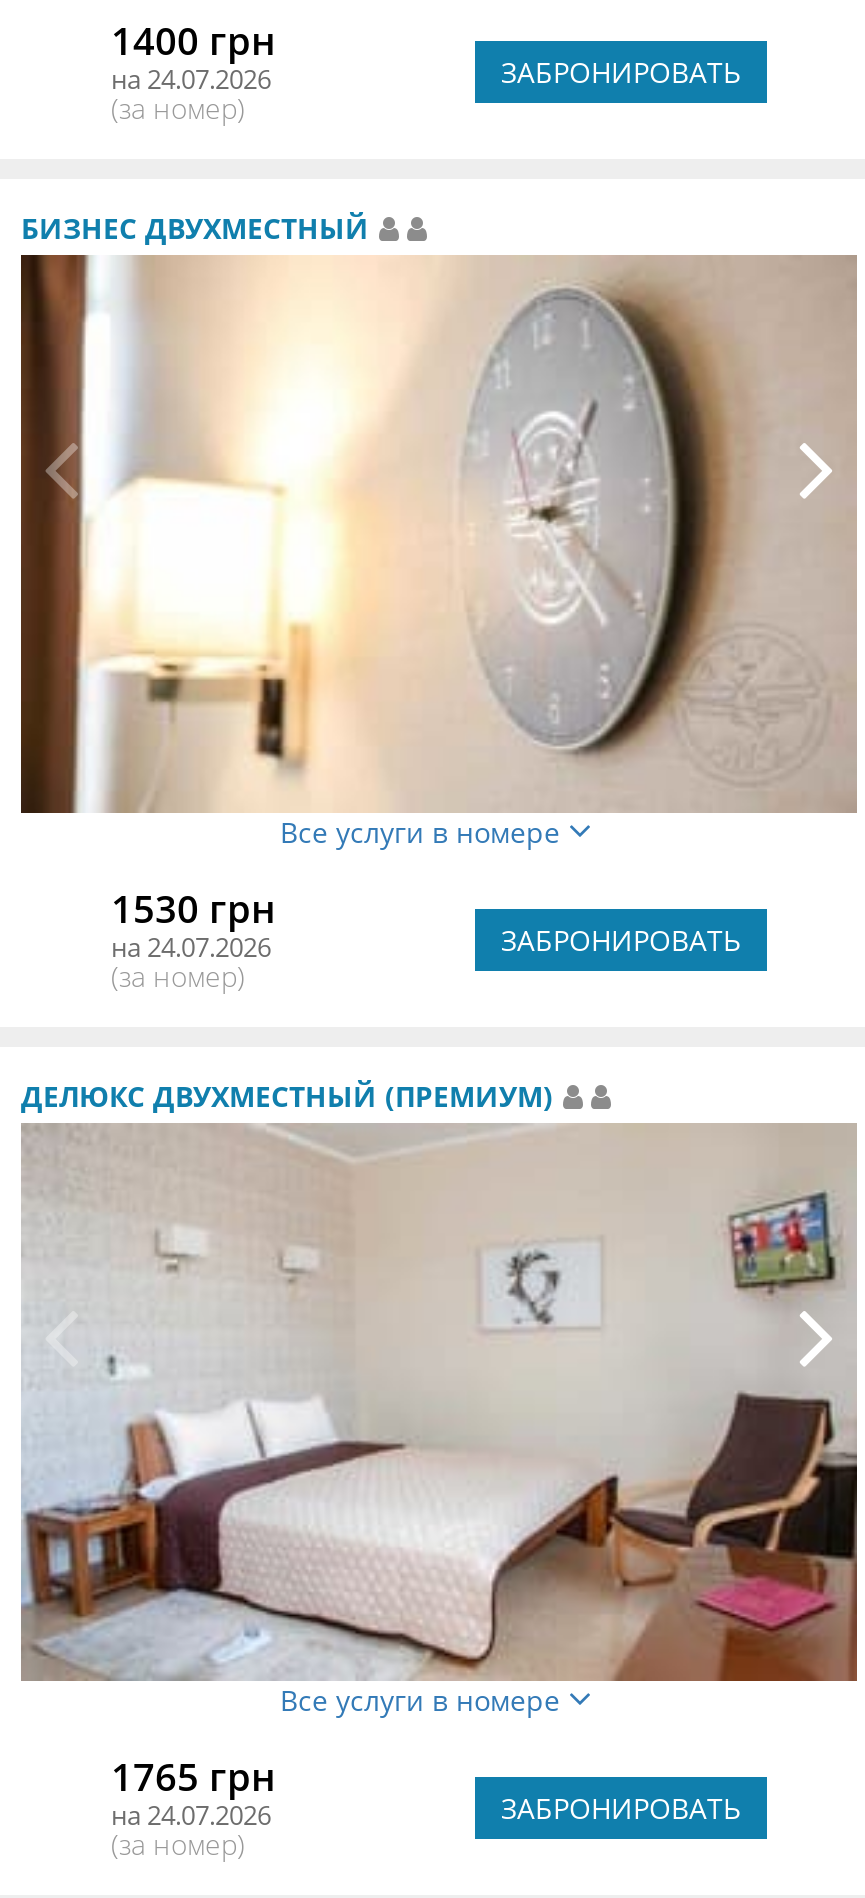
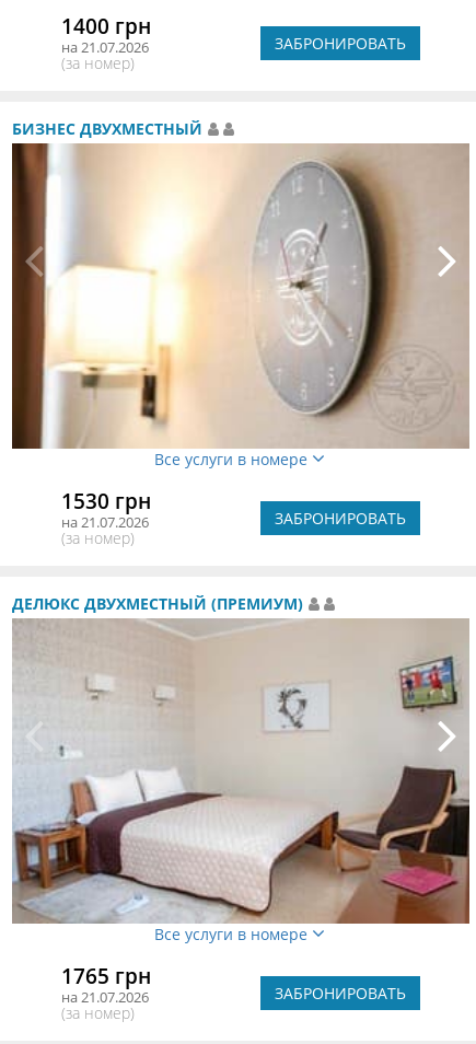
[111,62,271,98] на 24.07.2026 -> [61,38,149,57] на 21.07.2026
[111,929,271,965] на 24.07.2026 -> [61,512,149,532] на 21.07.2026
[111,1796,271,1832] на 24.07.2026 -> [61,987,149,1006] на 21.07.2026

